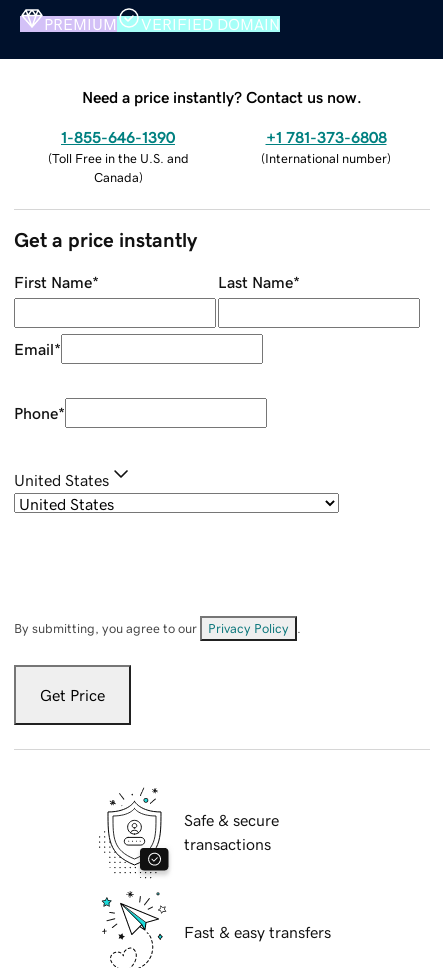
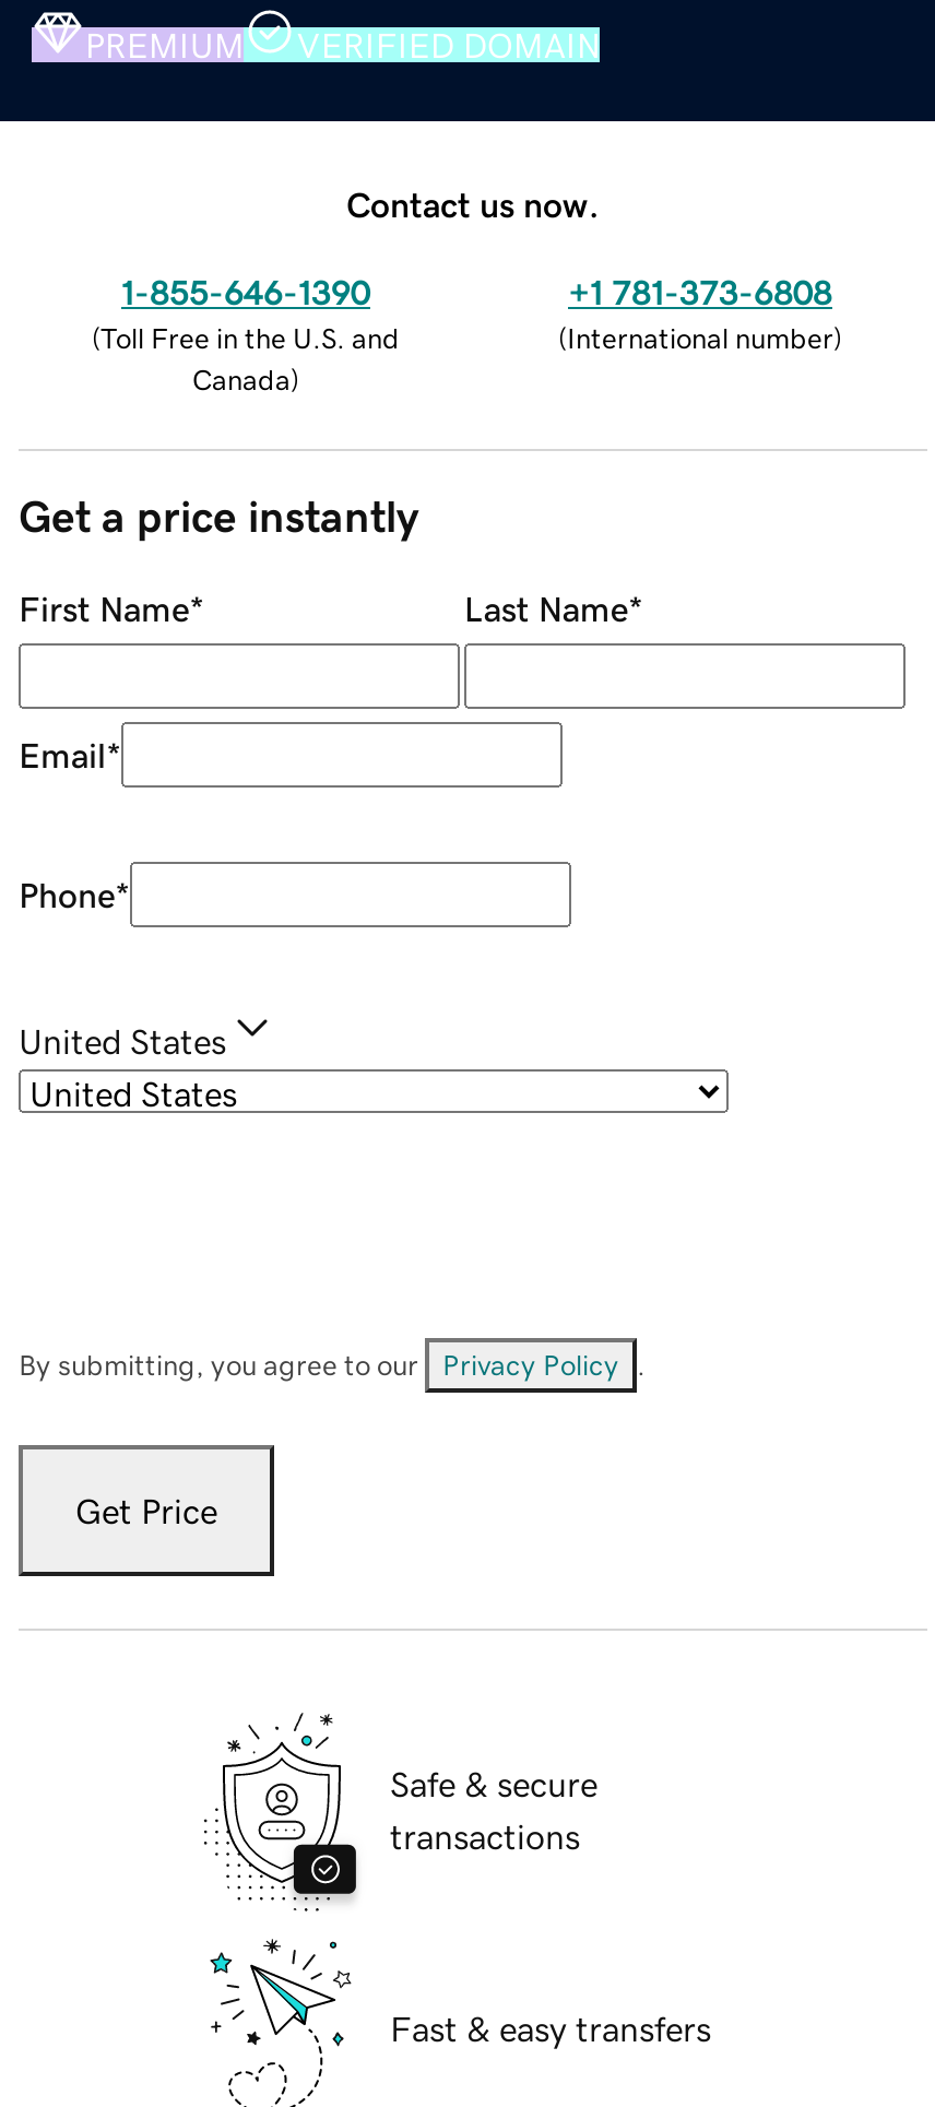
[82,89,362,105] Need a price instantly? Contact us now. -> [346,186,600,221] Contact us now.

